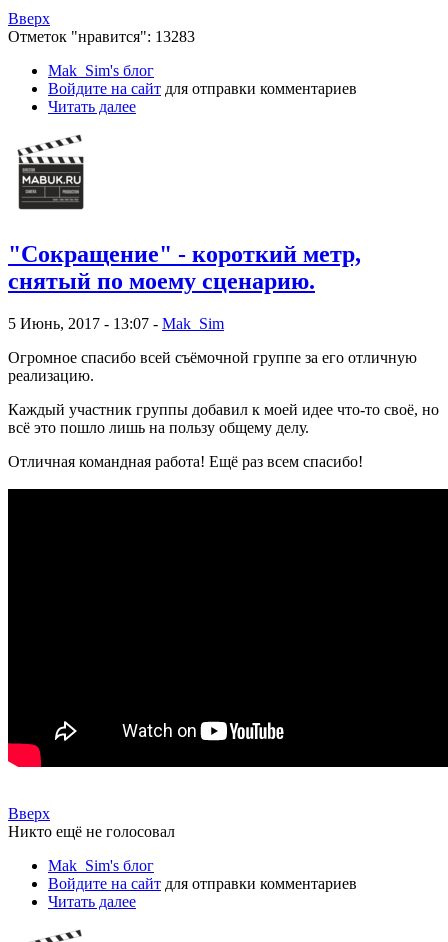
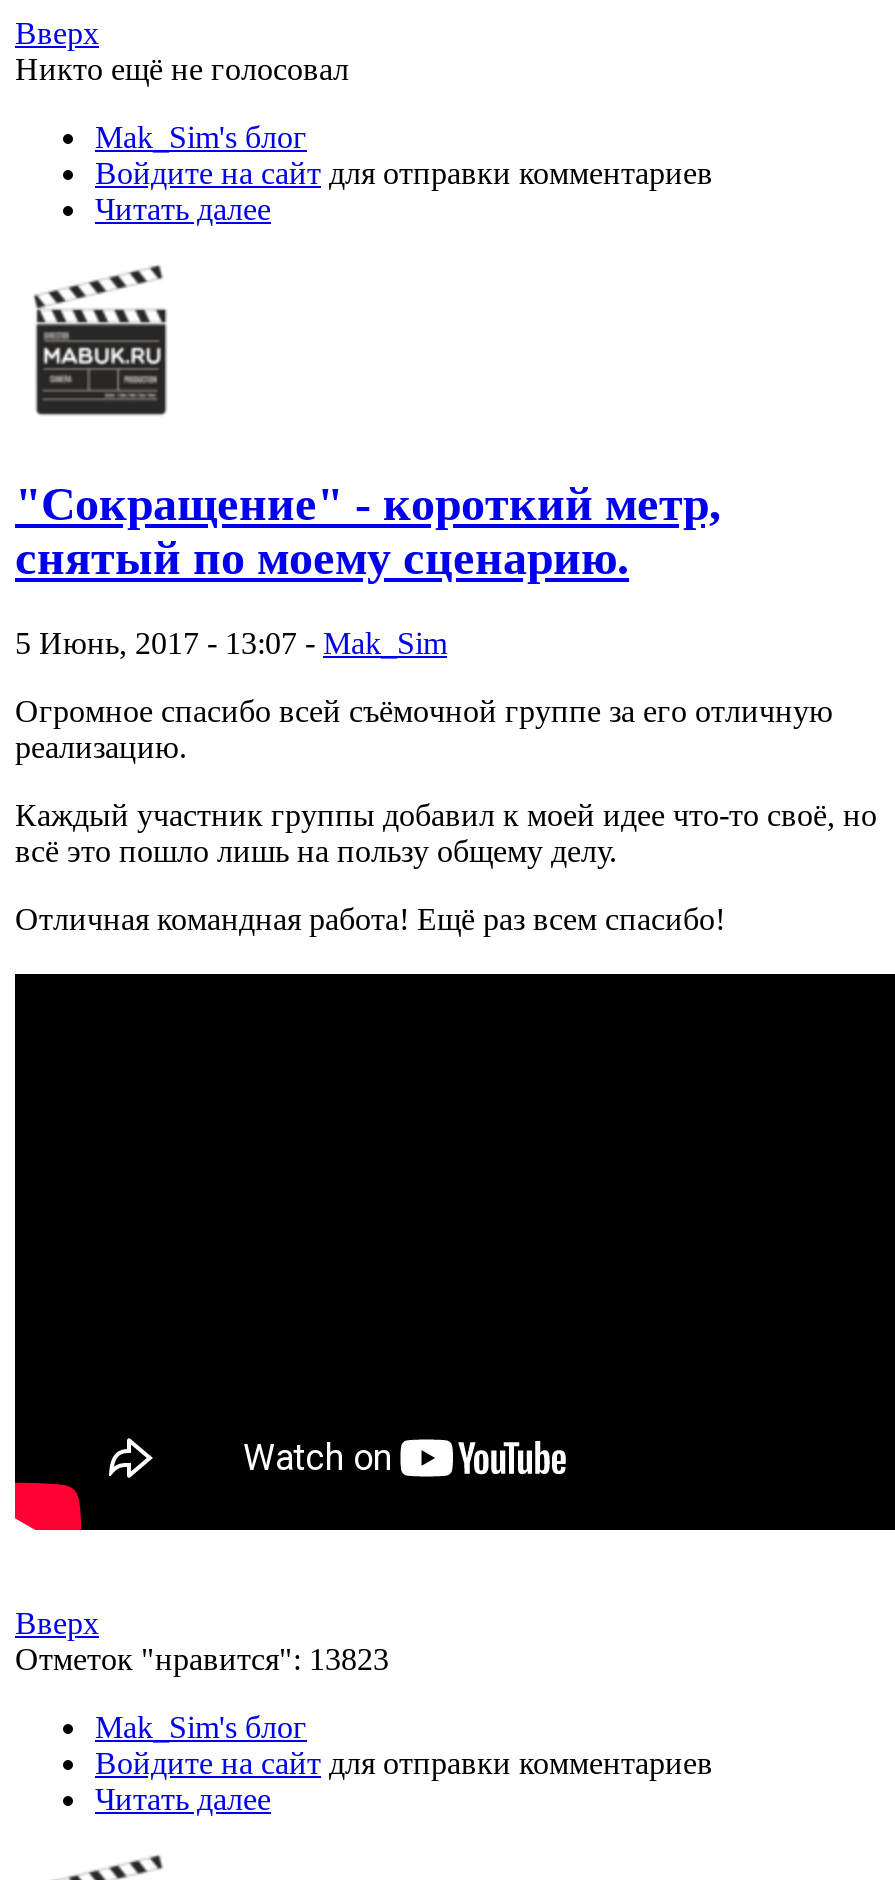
[8,28,195,45] Отметок "нравится": 13283 -> none
moved [8,823,175,840] -> [15,52,349,86]: Никто ещё не голосовал
none -> [15,1641,389,1675] Отметок "нравится": 13823

